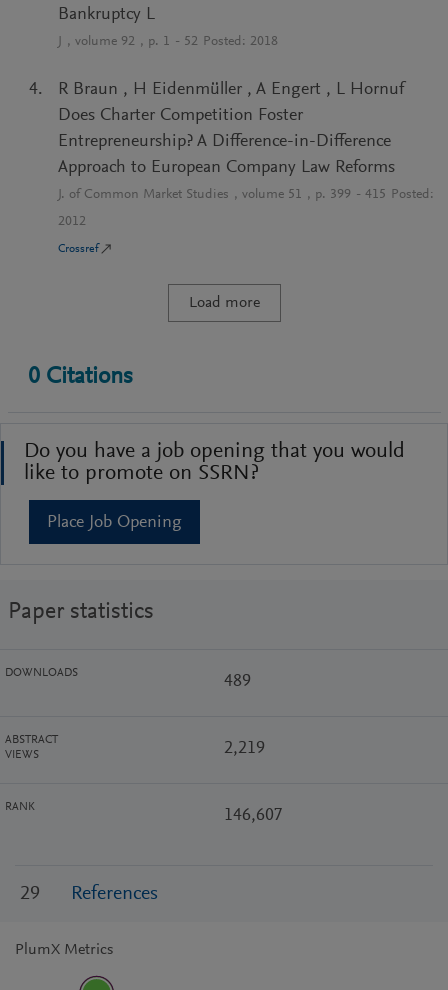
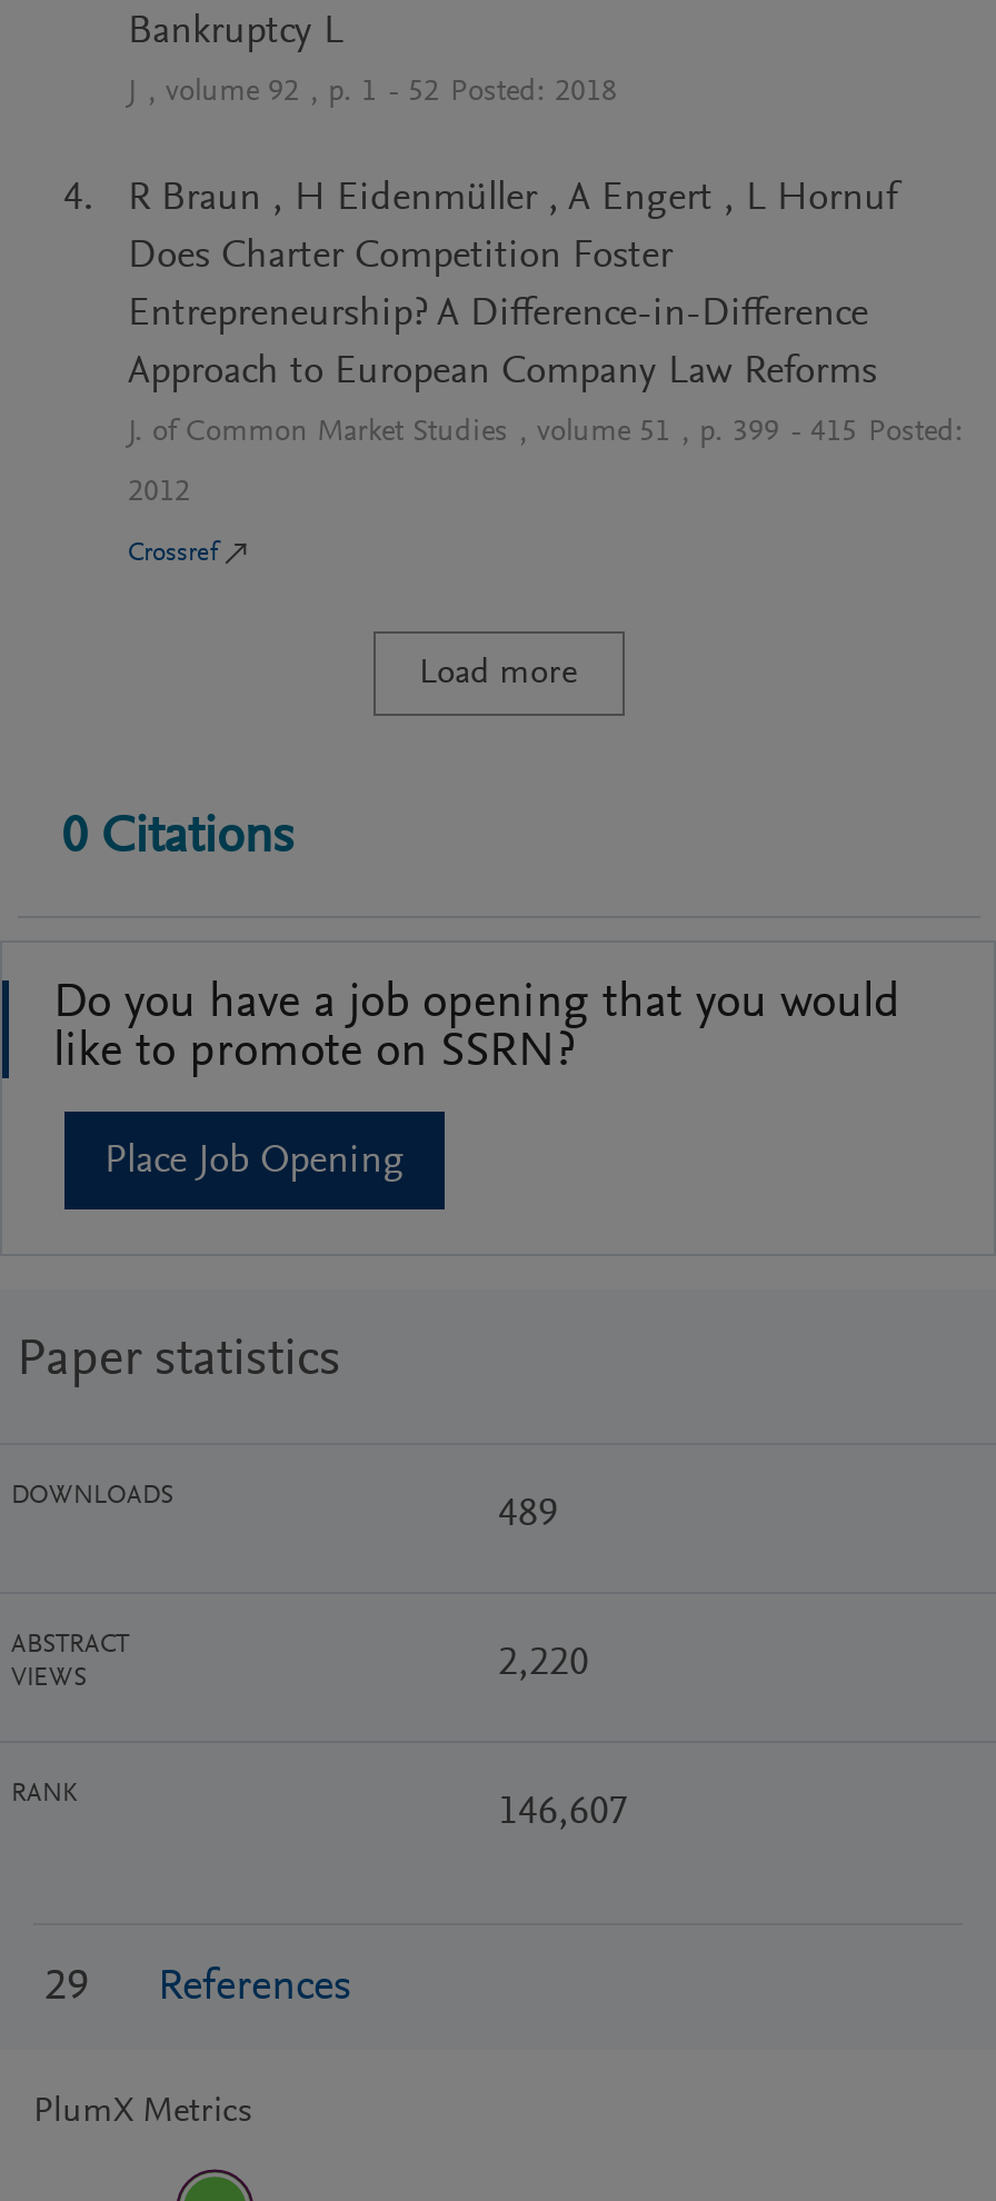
[224,740,265,758] 2,219 -> [498,1645,589,1685] 2,220

